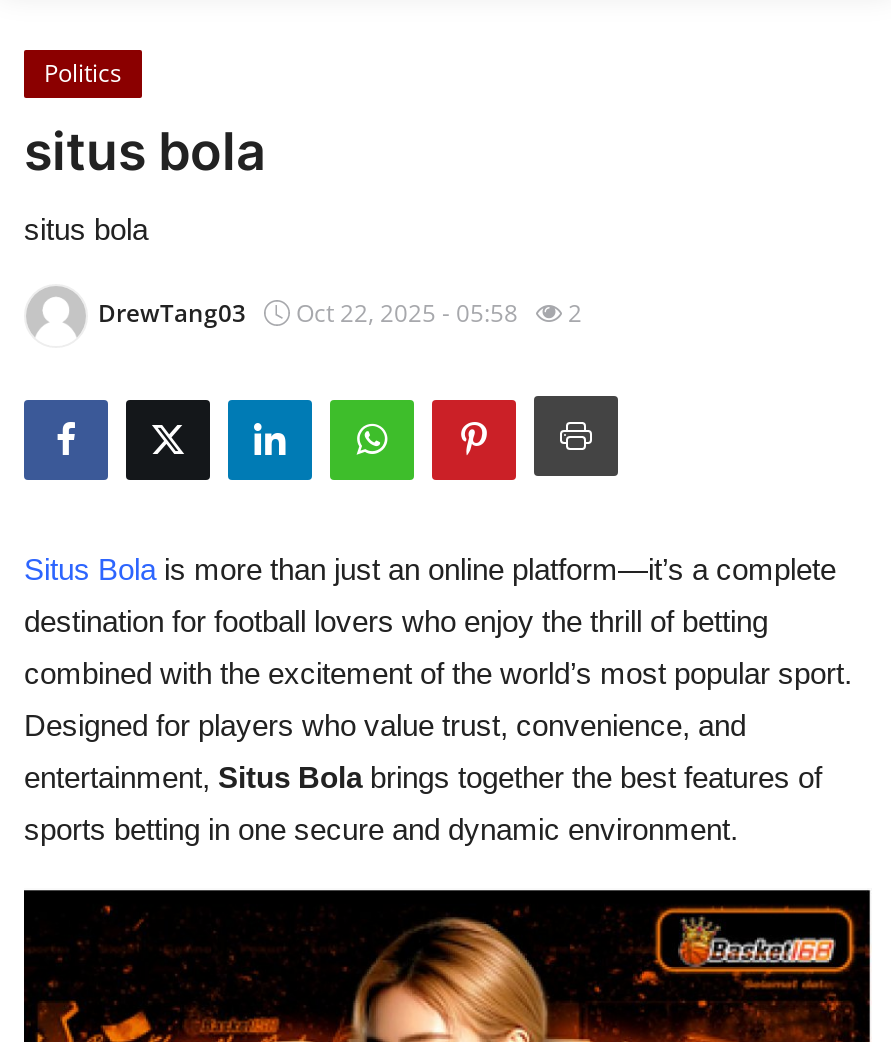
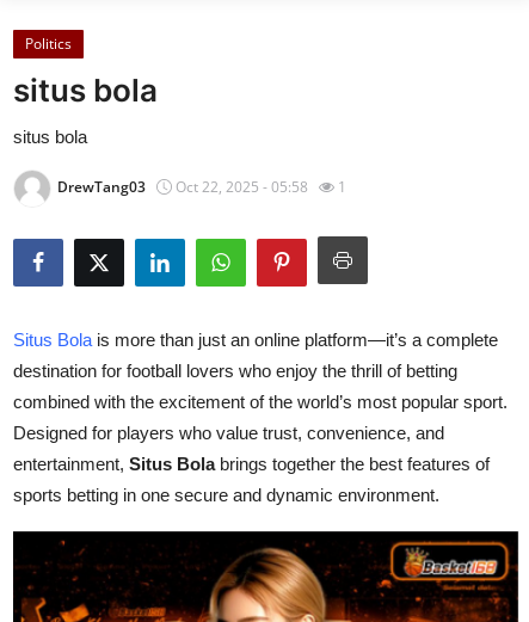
[562,296,582,330] 2 -> [334,177,346,197] 1

